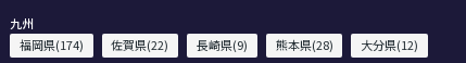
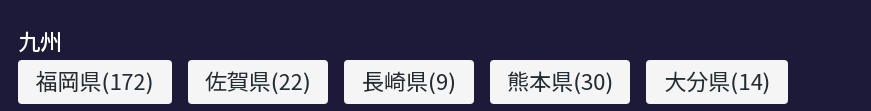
[19,35,83,53] 福岡県(174) -> [36,63,154,95] 福岡県(172)
[275,35,333,53] 熊本県(28) -> [507,63,613,95] 熊本県(30)
[361,35,418,53] 大分県(12) -> [664,63,770,95] 大分県(14)

